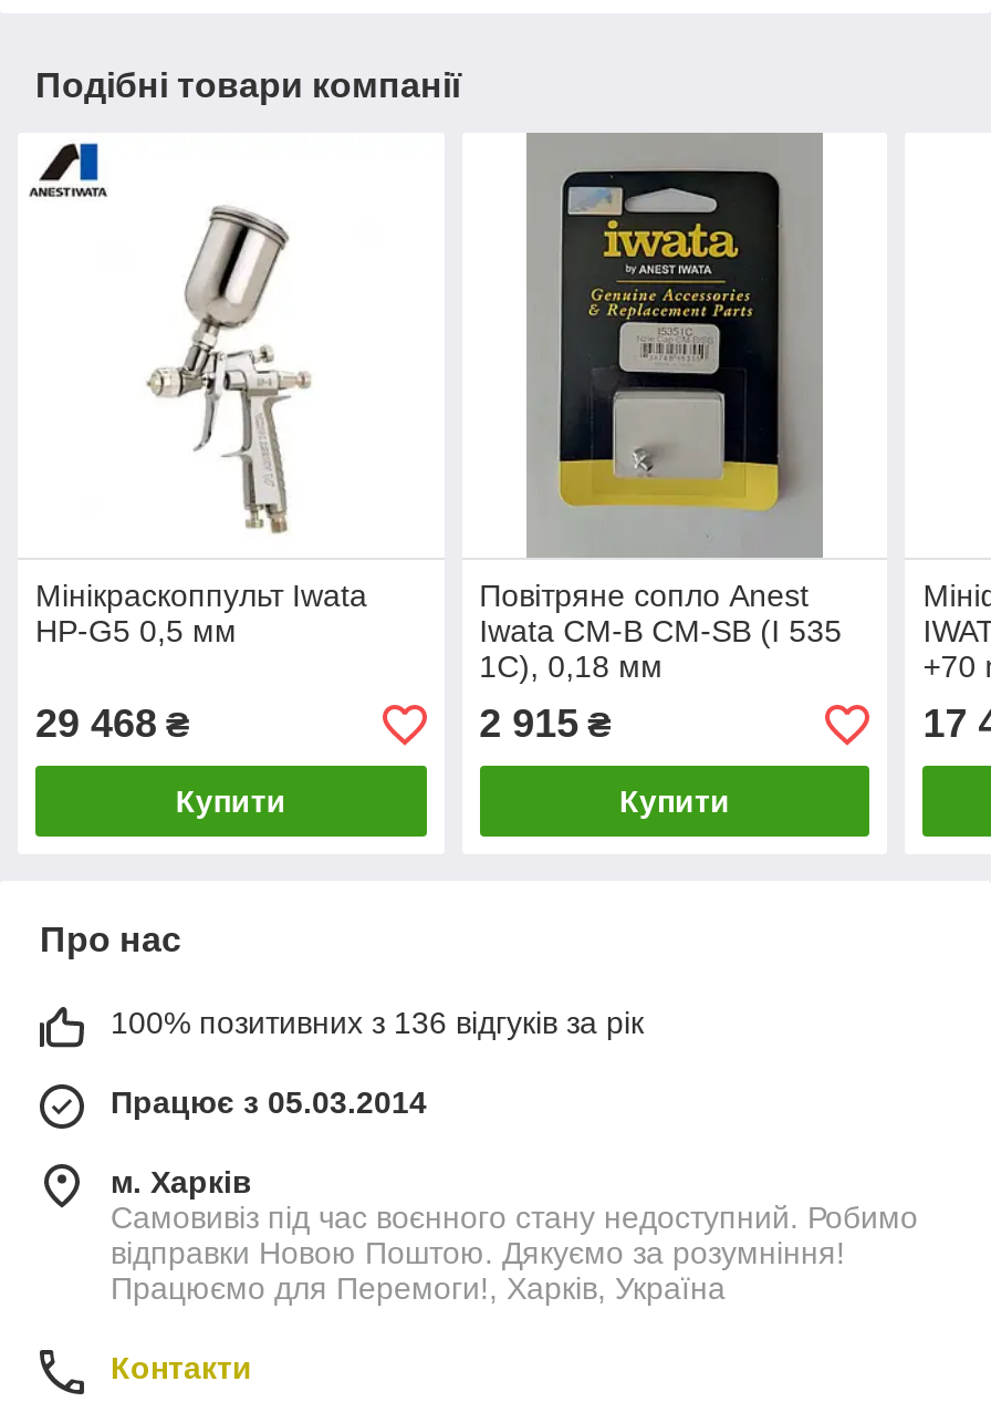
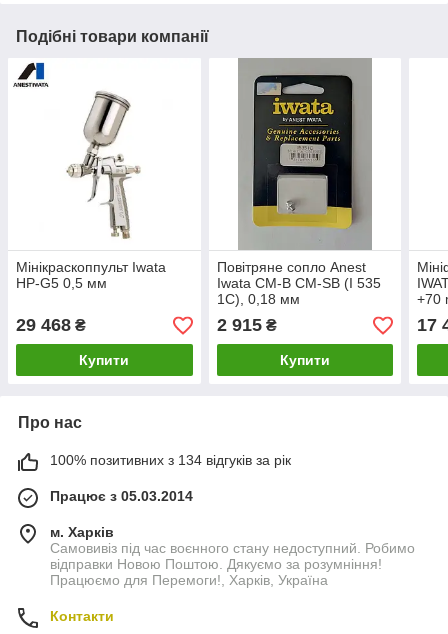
[111,1006,644,1041] 100% позитивних з 136 відгуків за рік -> [50,452,291,468] 100% позитивних з 134 відгуків за рік

